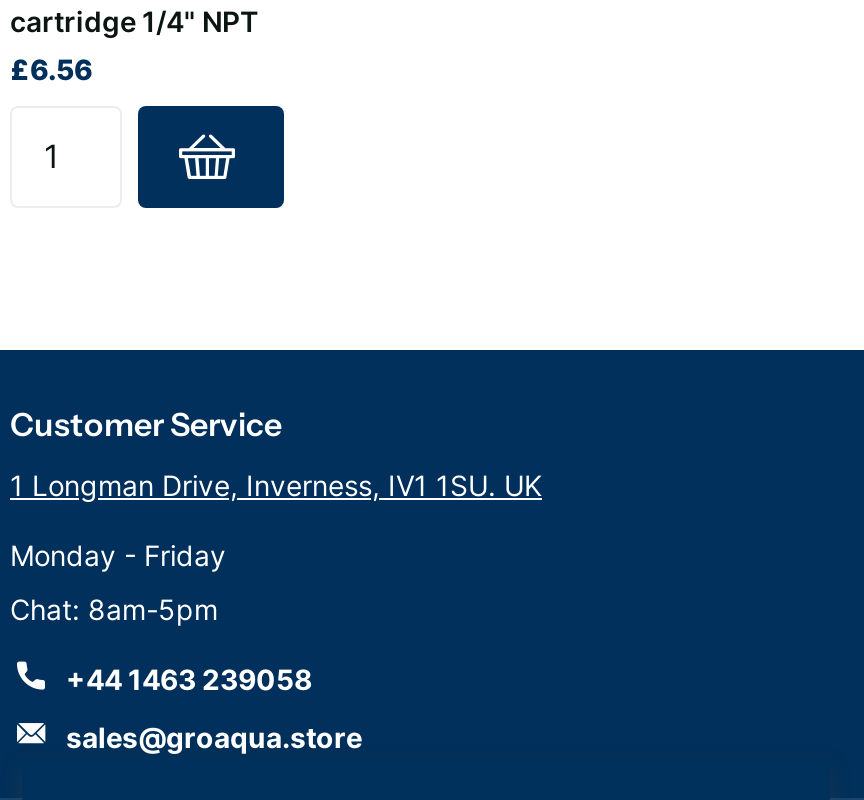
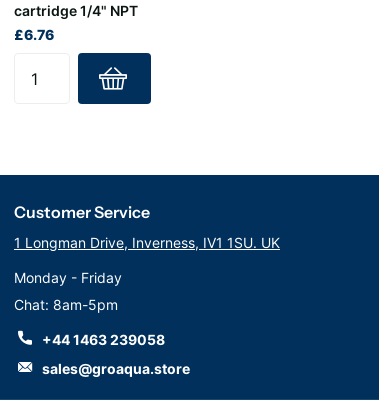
[10,53,92,87] £6.56 -> [14,26,54,43] £6.76

